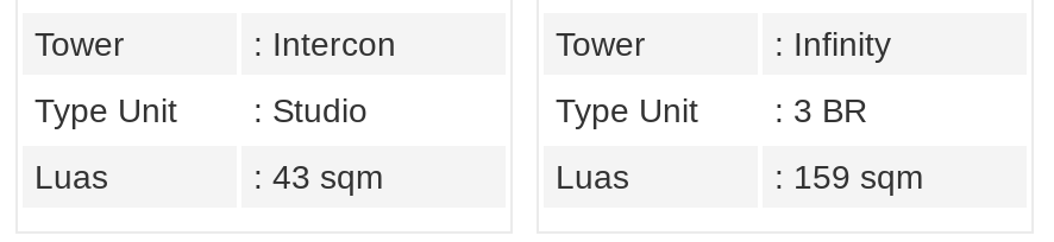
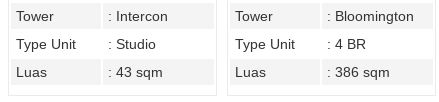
[774,25,891,63] : Infinity -> [327,8,414,24] : Bloomington
[556,92,867,130] Type Unit : 3 BR -> [235,36,366,52] Type Unit : 4 BR
[774,158,924,196] : 159 sqm -> [327,64,390,80] : 386 sqm

